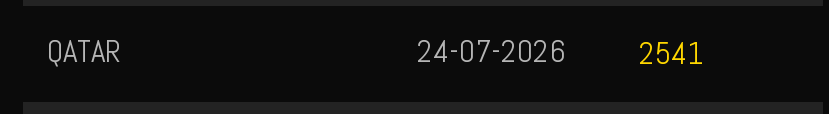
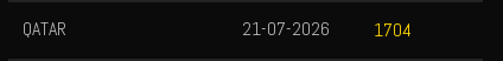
[417,33,565,73] 24-07-2026 -> [242,18,330,42] 21-07-2026
[639,34,703,74] 2541 -> [374,19,412,42] 1704

